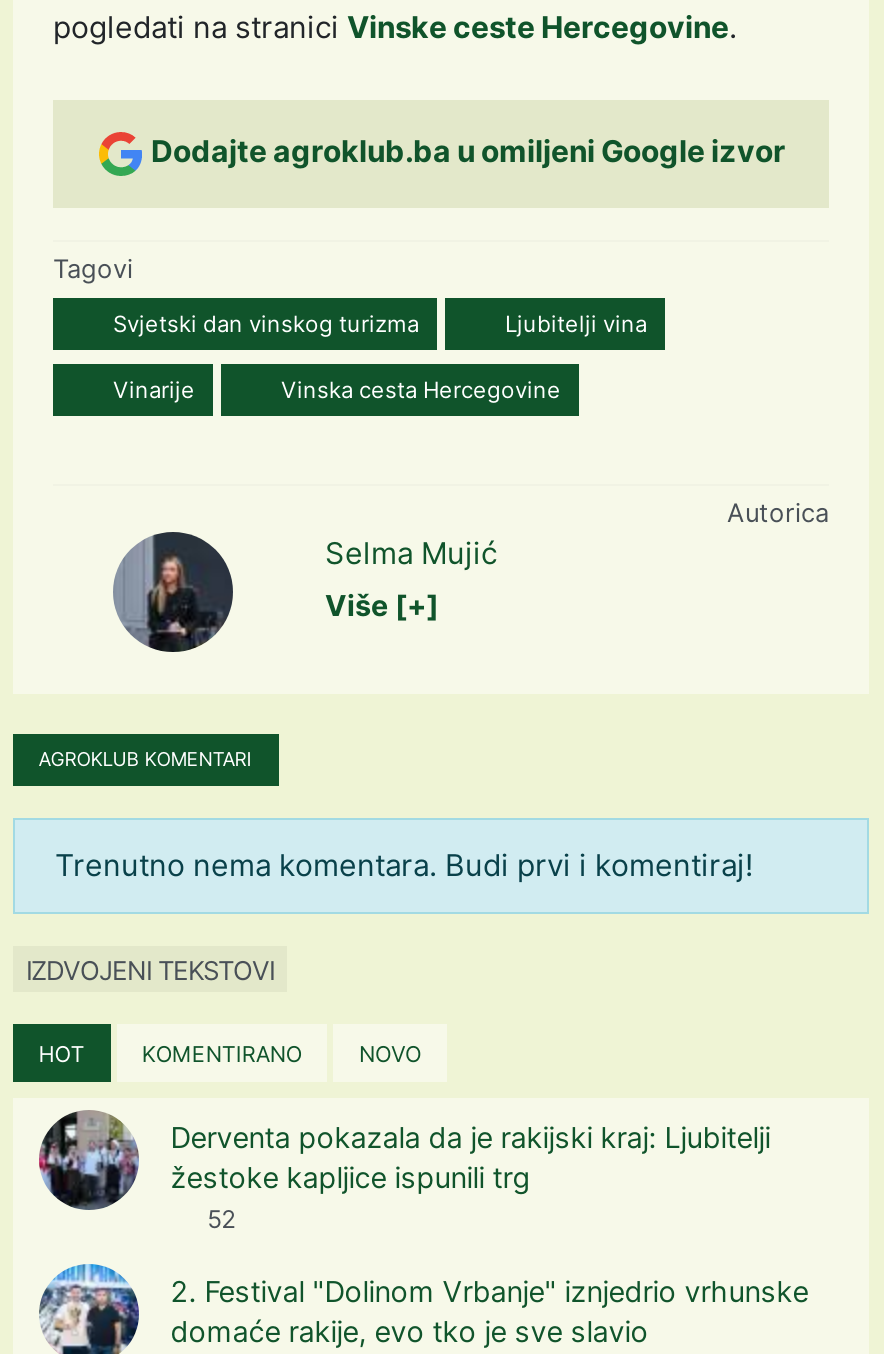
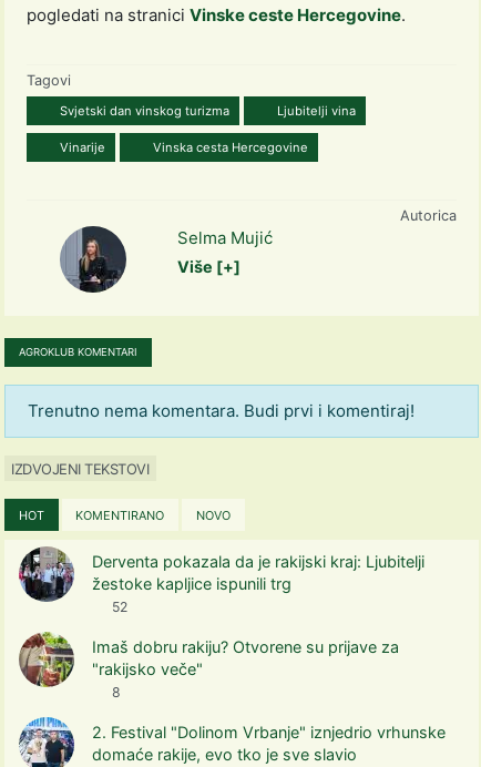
[151,132,785,170] Dodajte agroklub.ba u omiljeni Google izvor -> none
moved [26,253,829,1234] -> [12,72,457,615]: [image] | Tagovi | Svjetski dan vinskog turizma | ... | žestoke kapljice ispunili trg | 52
none -> [19,632,399,700] [image] | Imaš dobru rakiju? Otvorene su prijave za | "rakijsko veče" | 8

